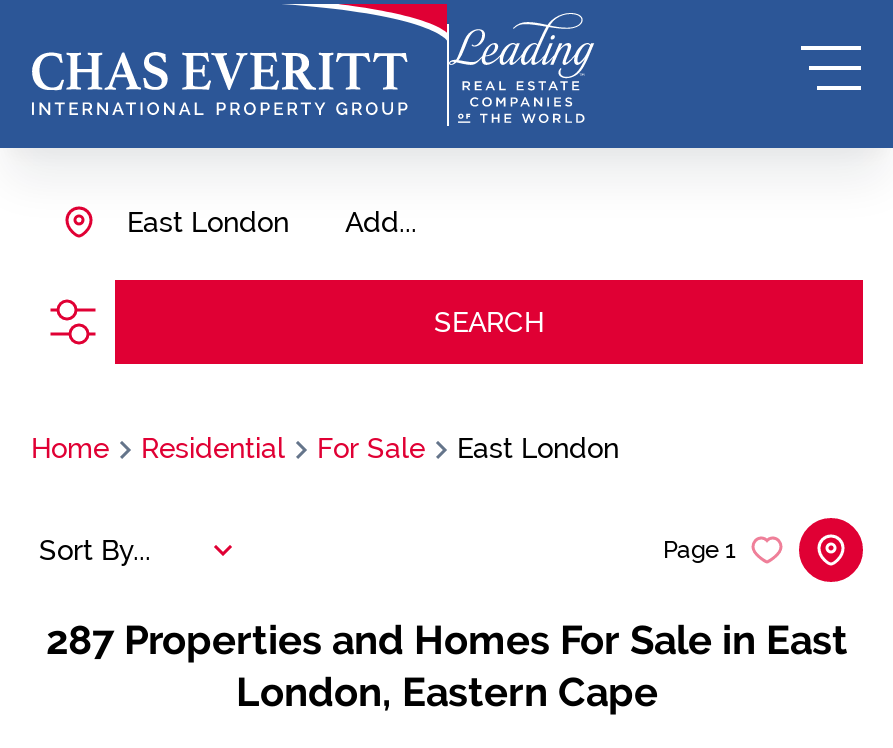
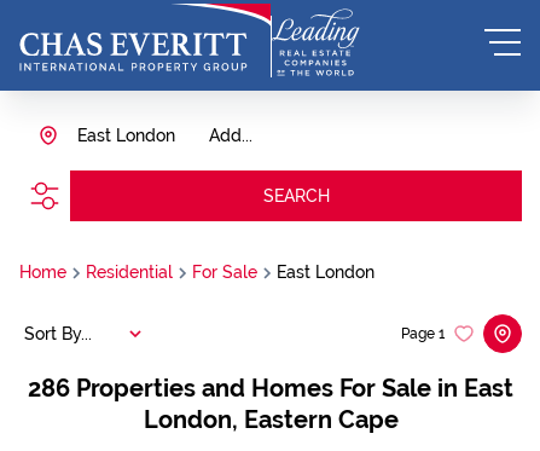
[46,616,848,664] 287 Properties and Homes For Sale in East -> [28,374,513,403] 286 Properties and Homes For Sale in East

